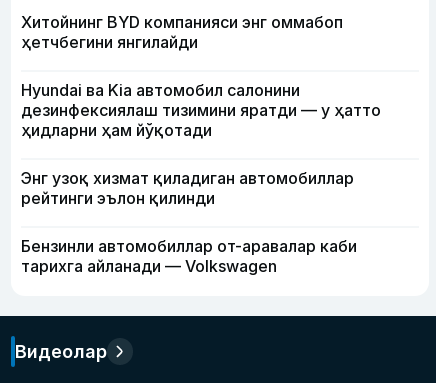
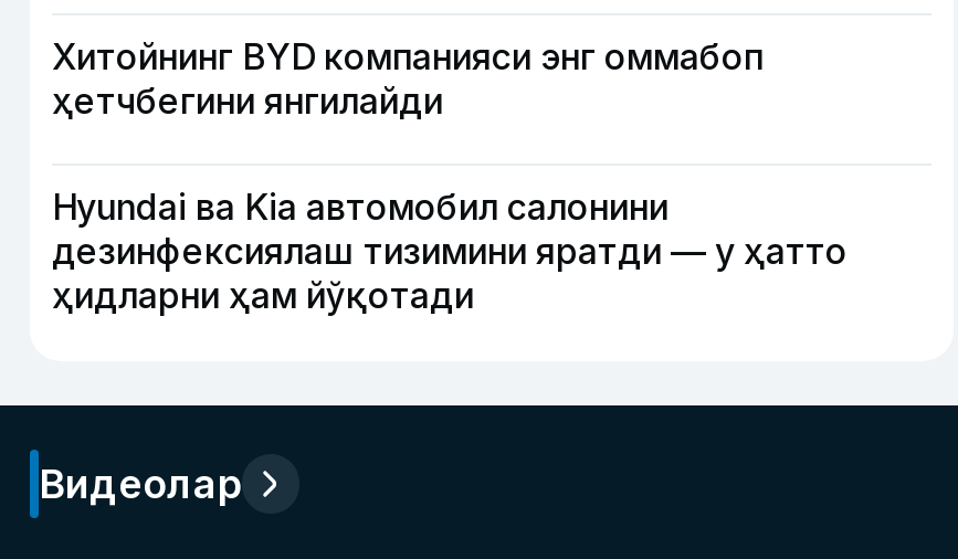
[21,168,357,276] Энг узоқ хизмат қиладиган автомобиллар | рейтинги эълон қилинди | Бензинли автомобиллар от-аравалар каби | тарихга айланади — Volkswagen -> none

